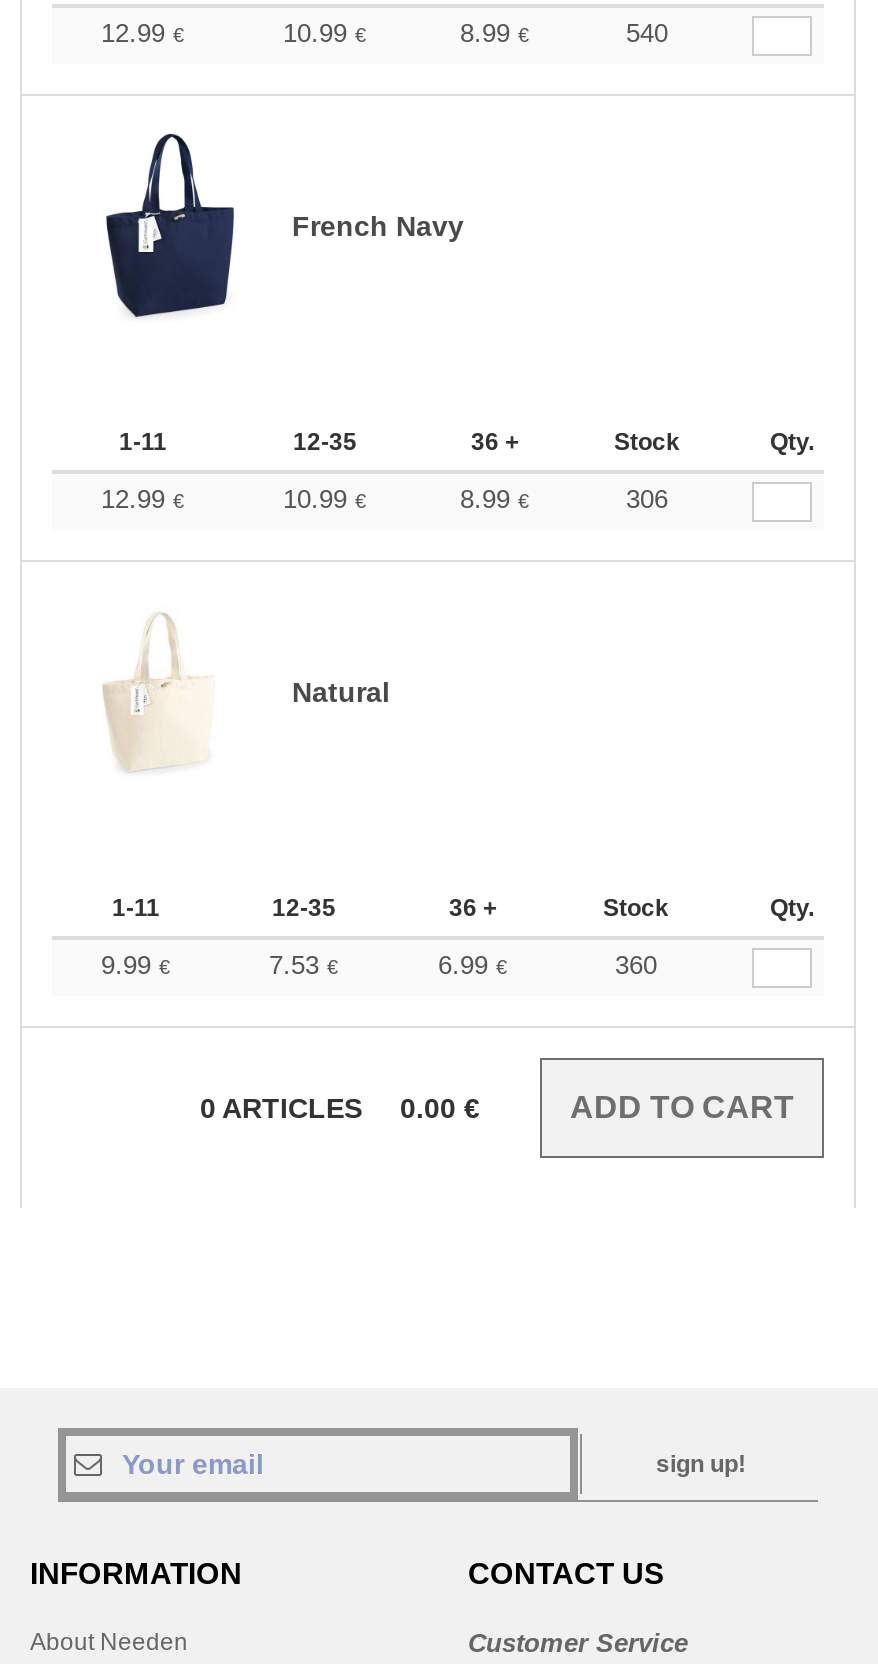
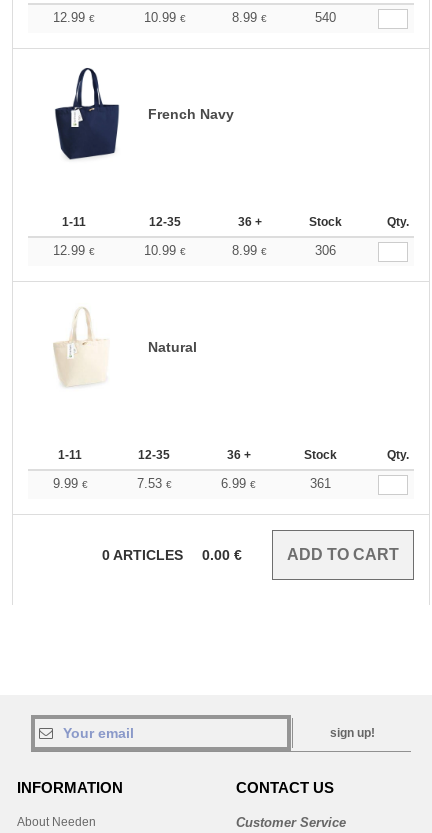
[615,951,657,981] 360 -> [309,476,330,491] 361

